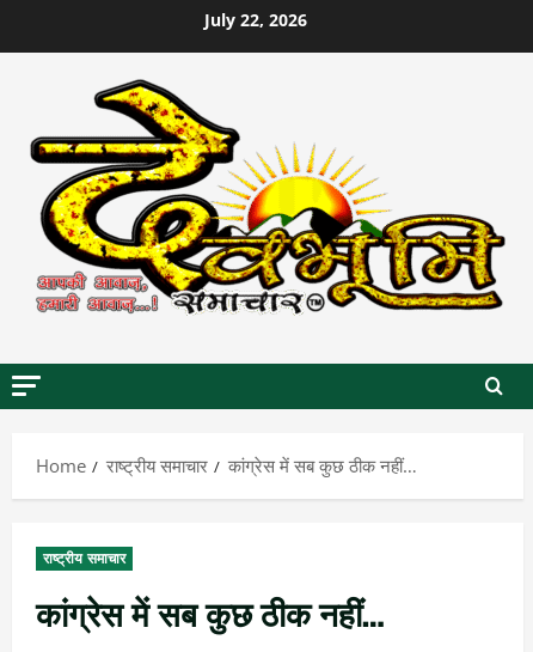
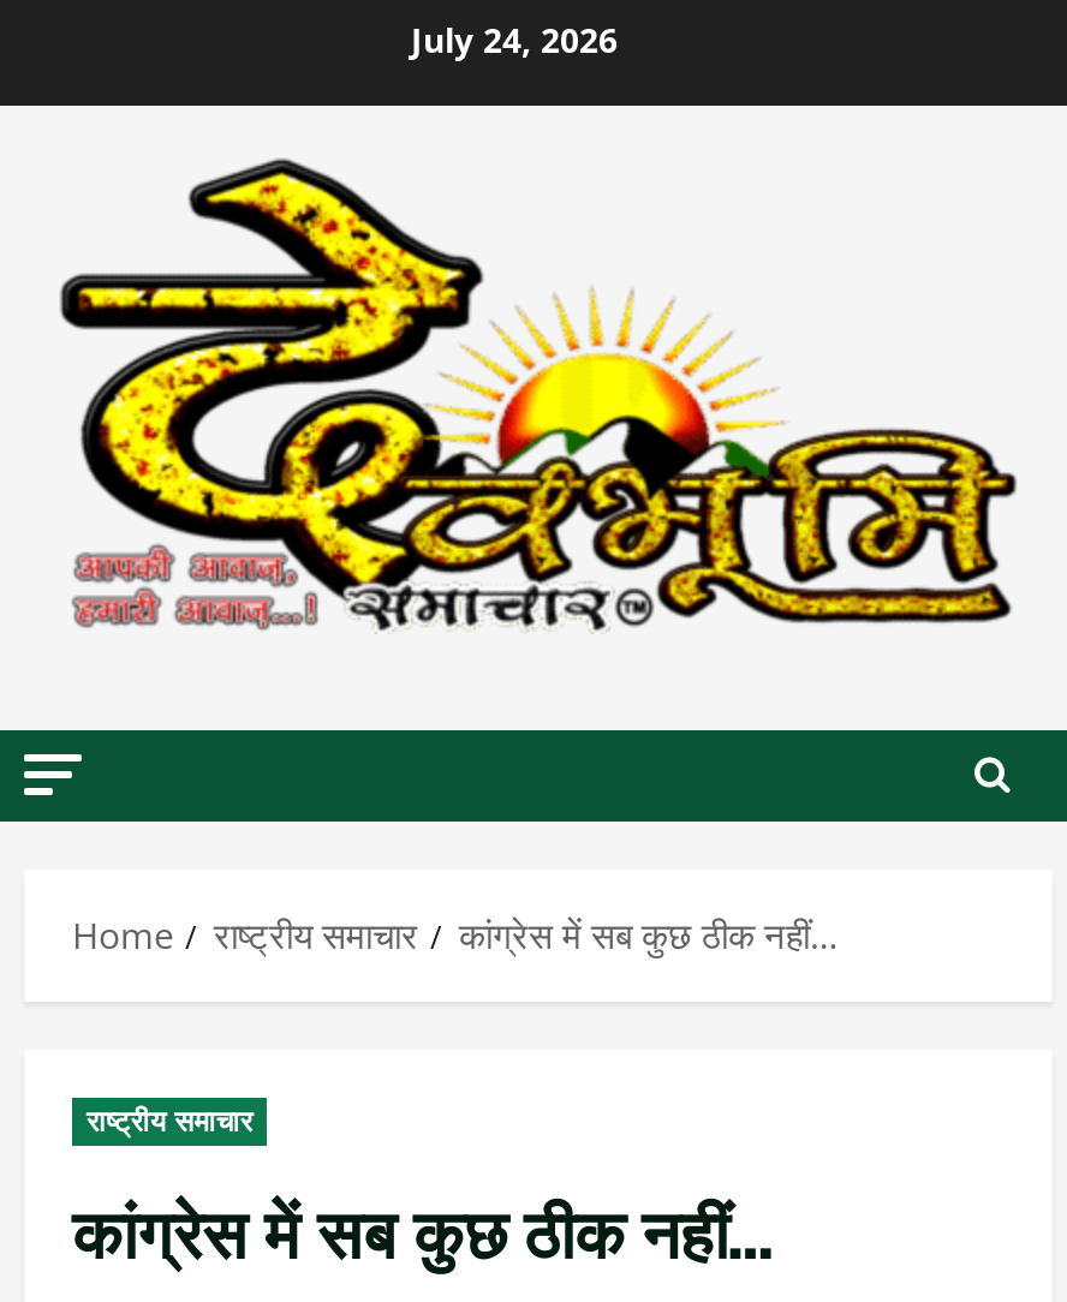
[204,8,307,31] July 22, 2026 -> [411,17,618,62] July 24, 2026

